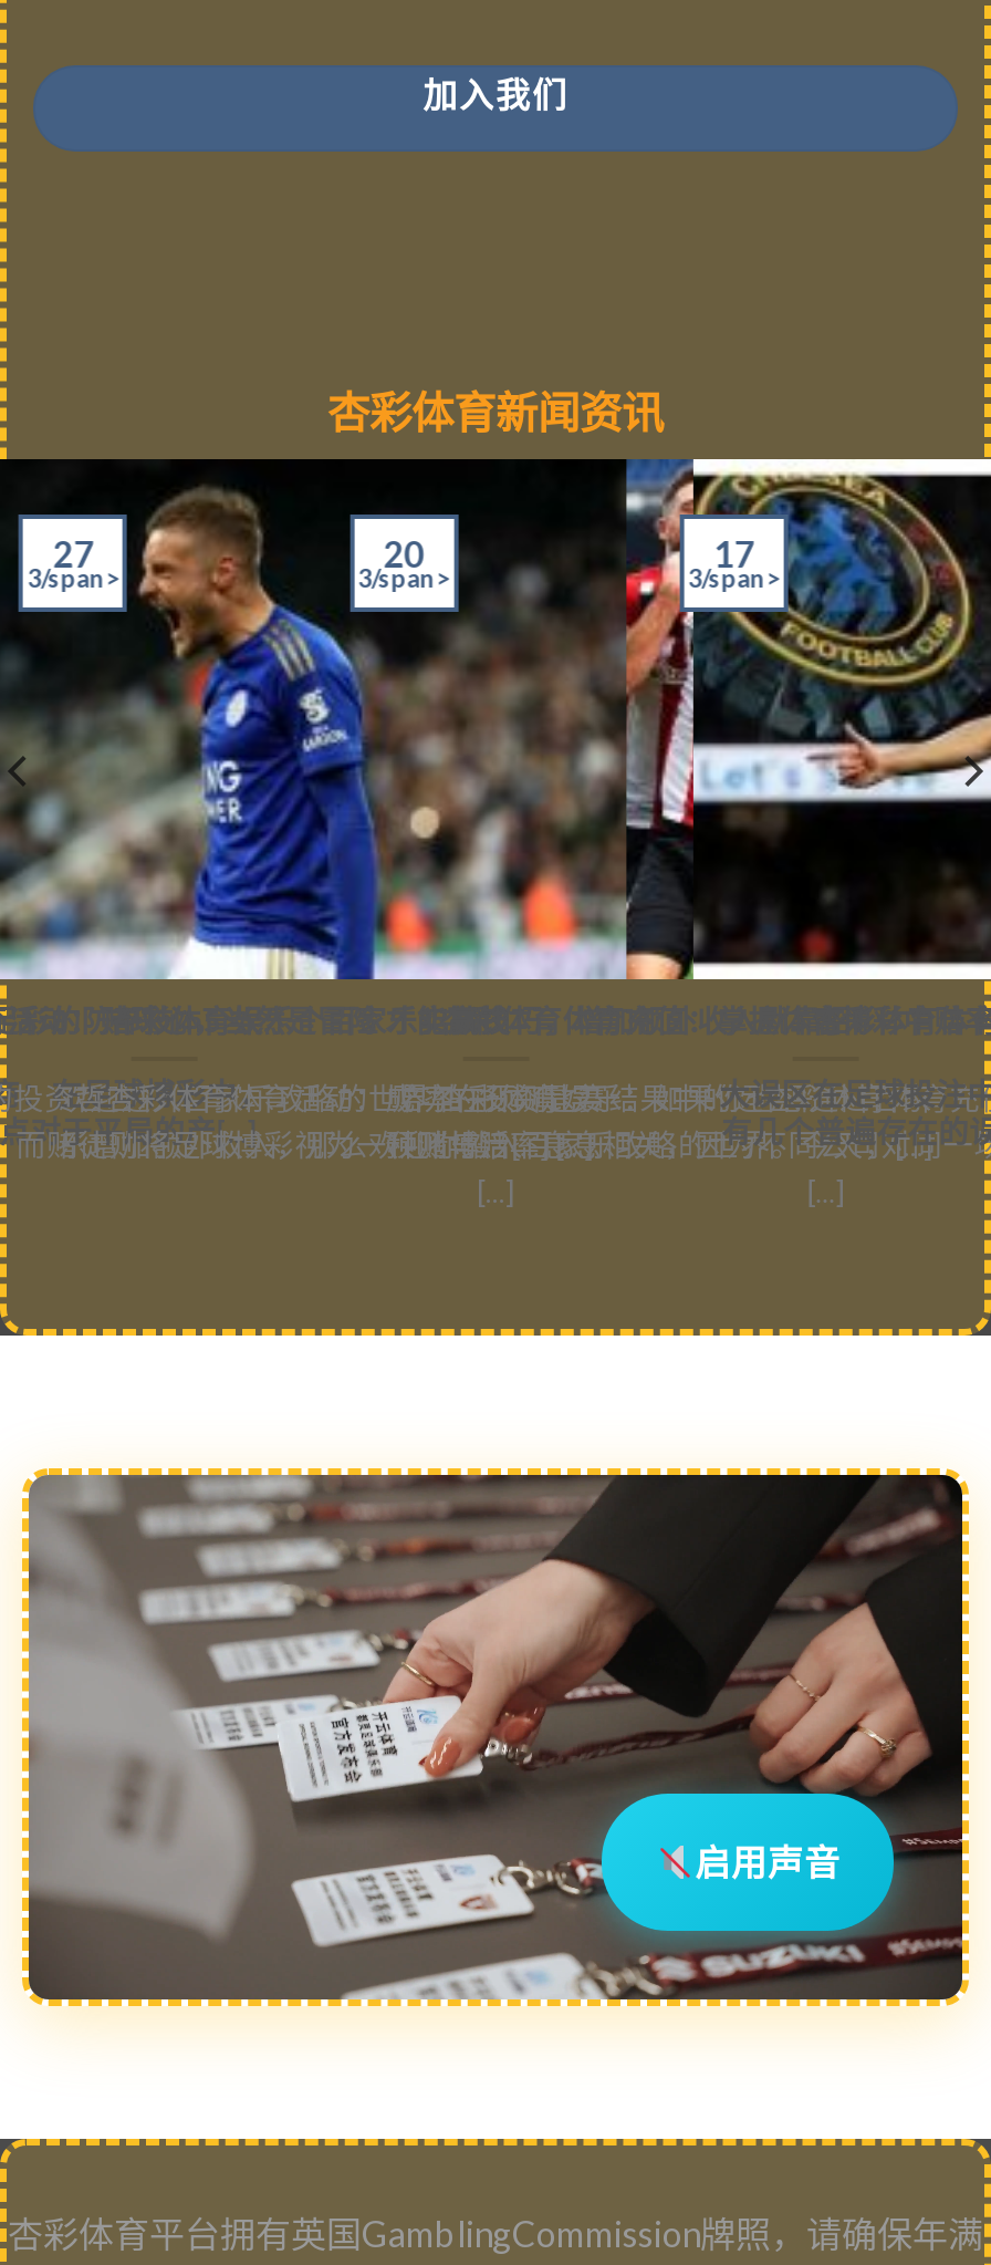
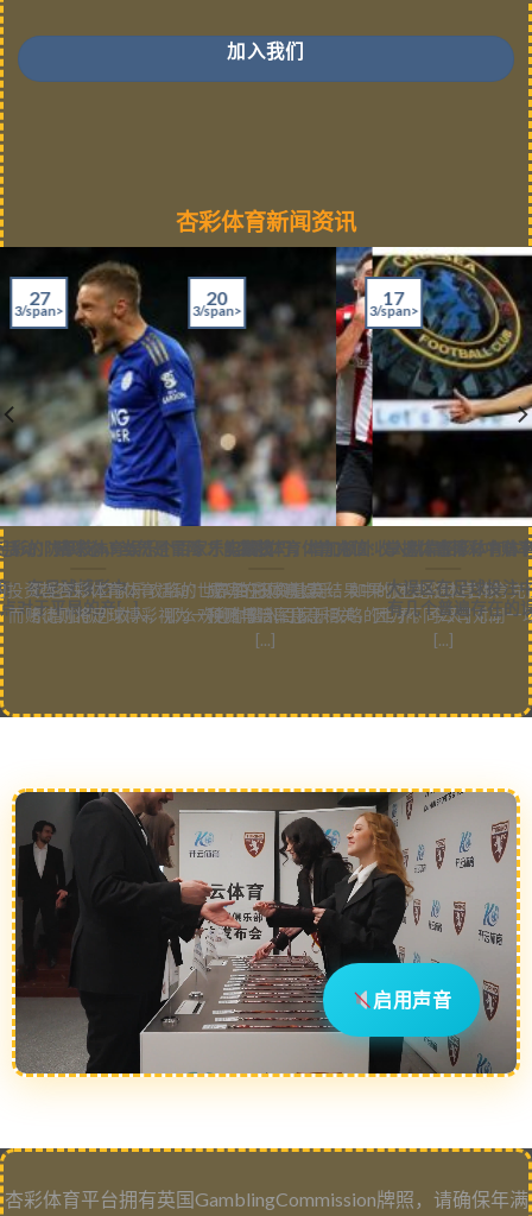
[29,1473,964,2002] [image] -> [14,792,517,1075] [image]

